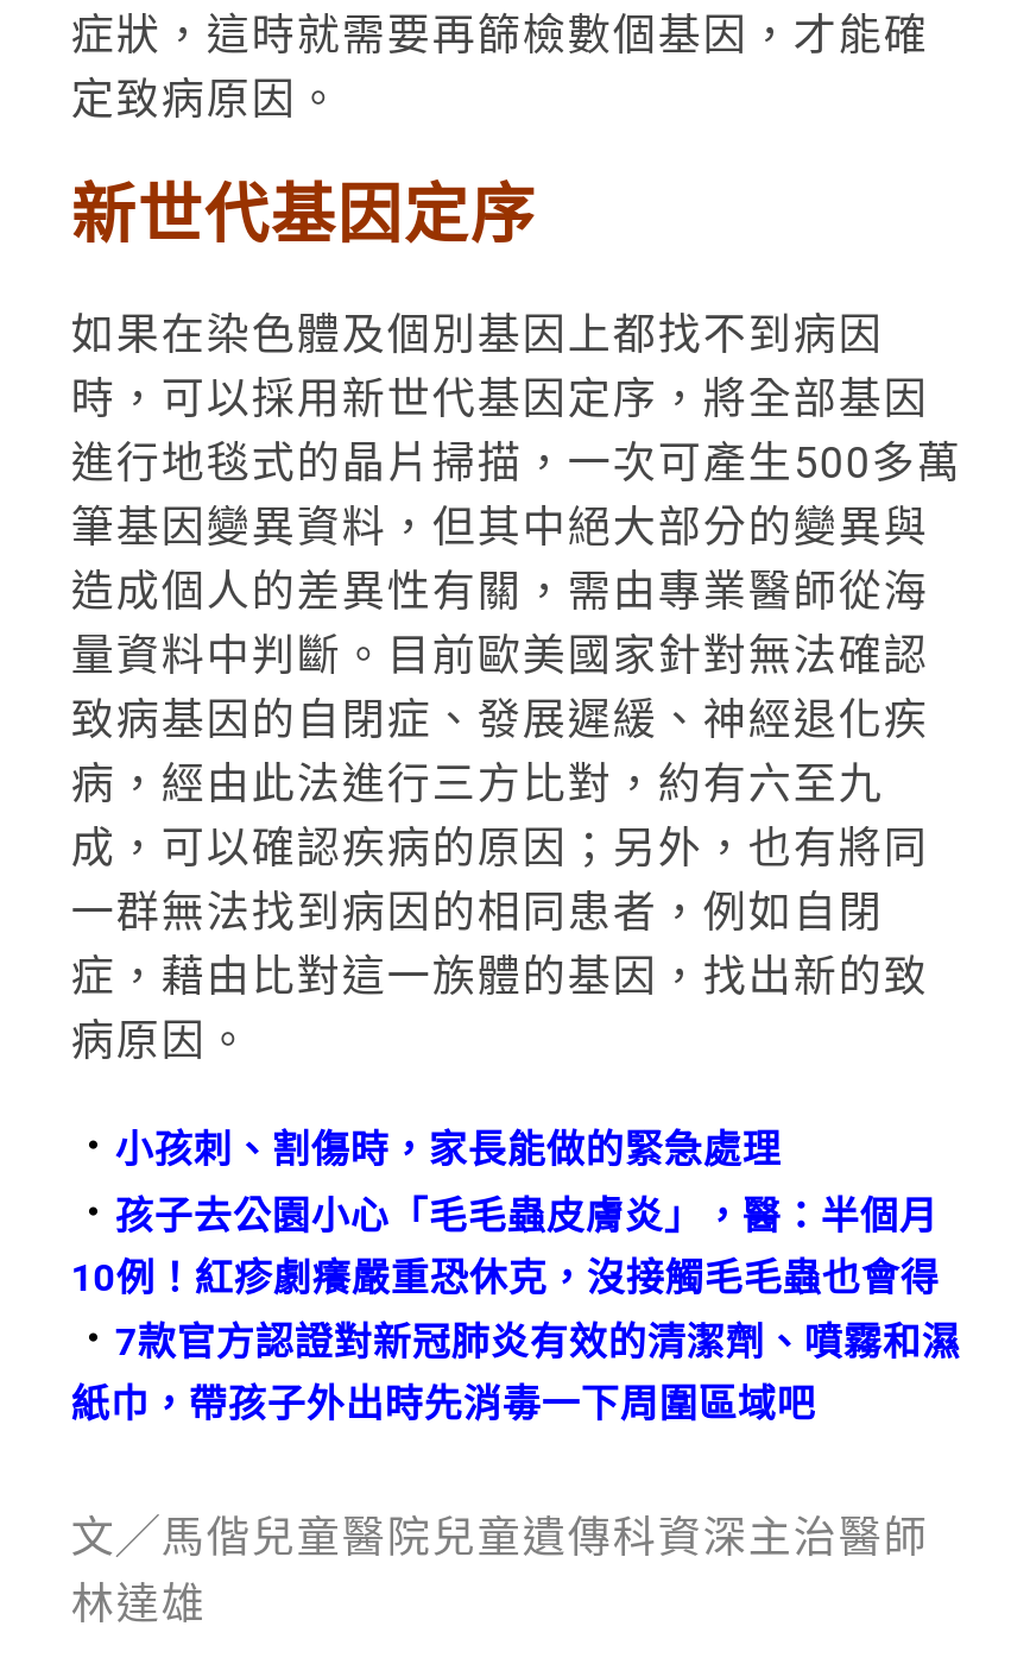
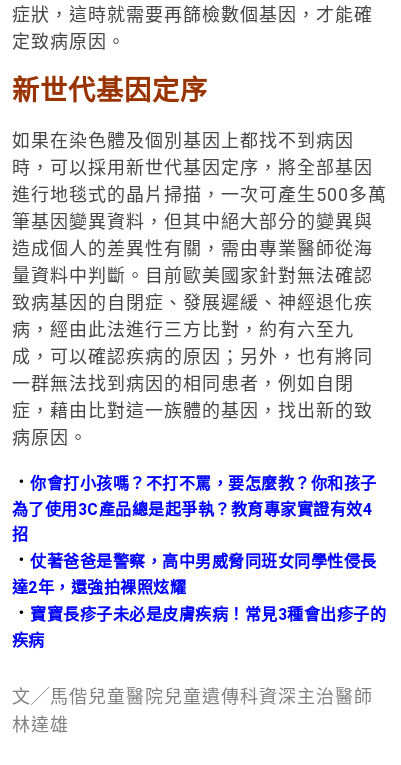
[71,1123,961,1427] ．小孩刺、割傷時，家長能做的緊急處理 | ．孩子去公園小心「毛毛蟲皮膚炎」，醫：半個月 | 10例！紅疹劇癢嚴重恐休克，沒接觸毛毛蟲也會得 | ．7款官方認證對新冠肺炎有效的清潔劑、噴霧和濕 | 紙巾，帶孩子外出時先消毒一下周圍區域吧 -> [12,472,386,650] ．你會打小孩嗎？不打不罵，要怎麼教？你和孩子 | 為了使用3C產品總是起爭執？教育專家實證有效4 | 招 | ．仗著爸爸是警察，高中男威脅同班女同學性侵長 | 達2年，還強拍裸照炫耀 | ．寶寶長疹子未必是皮膚疾病！常見3種會出疹子的 | 疾病

